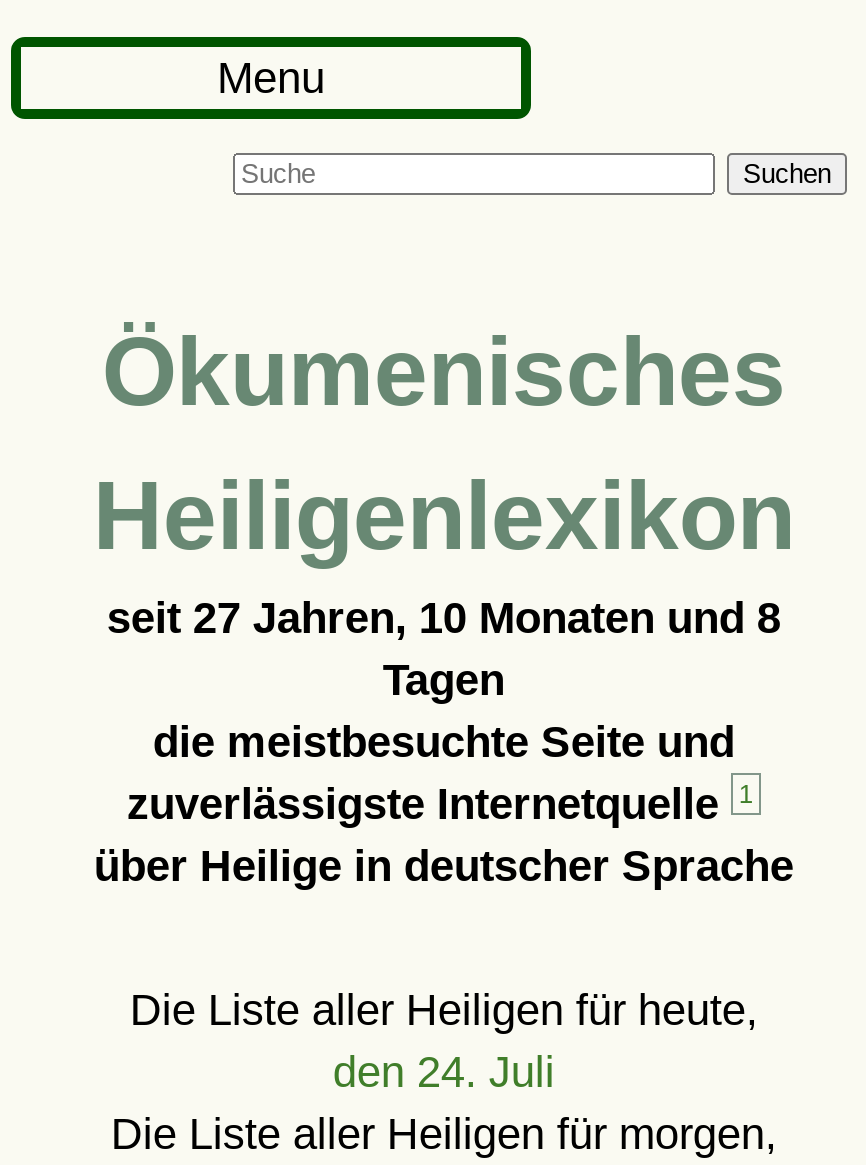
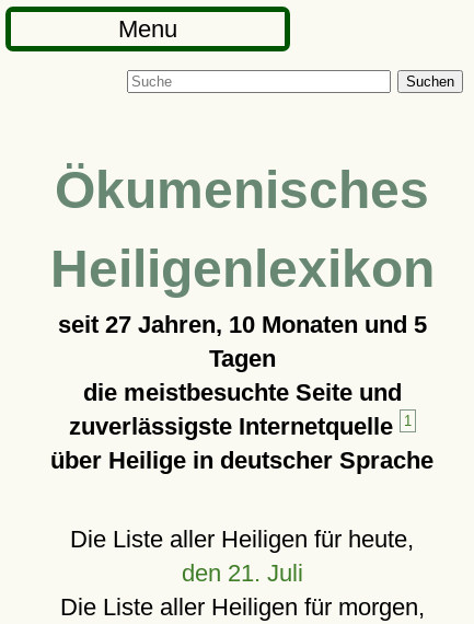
[107,593,781,643] seit 27 Jahren, 10 Monaten und 8 -> [58,311,427,338] seit 27 Jahren, 10 Monaten und 5
[333,1047,555,1097] den 24. Juli -> [182,559,303,587] den 21. Juli

